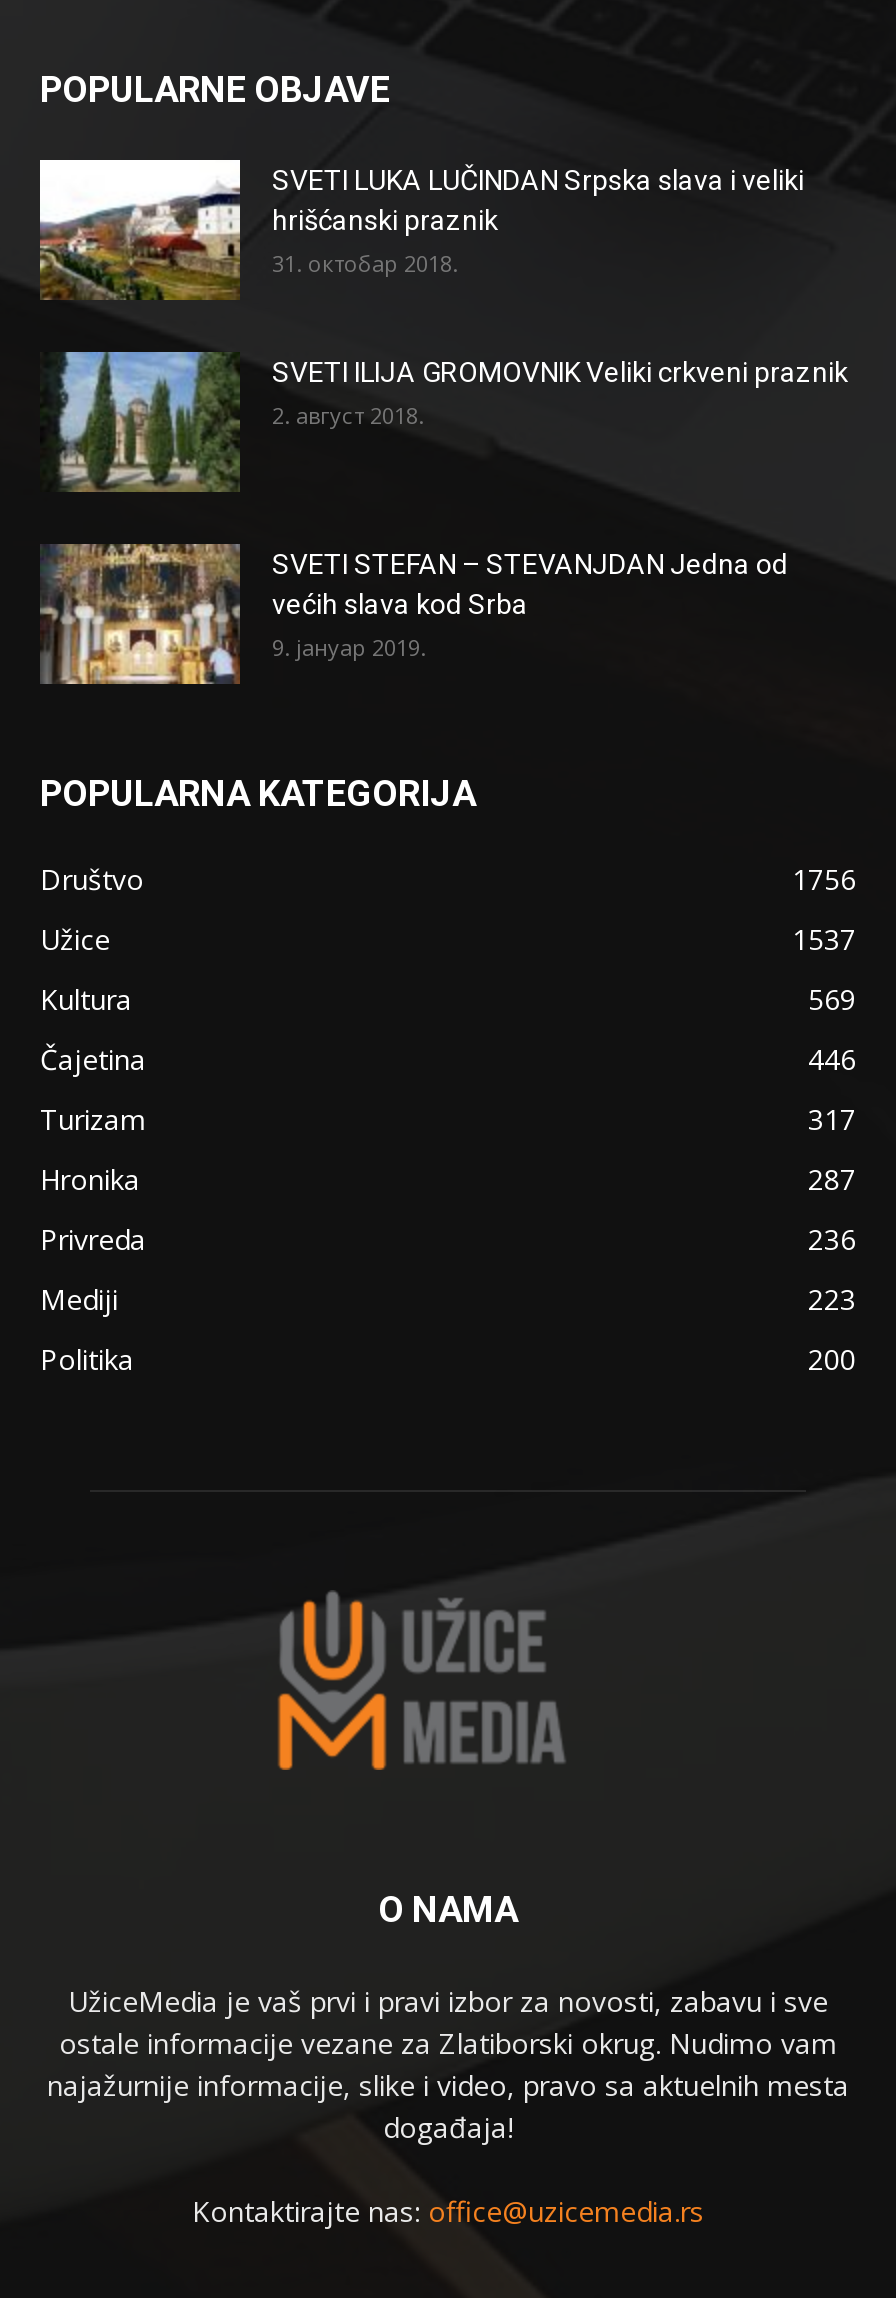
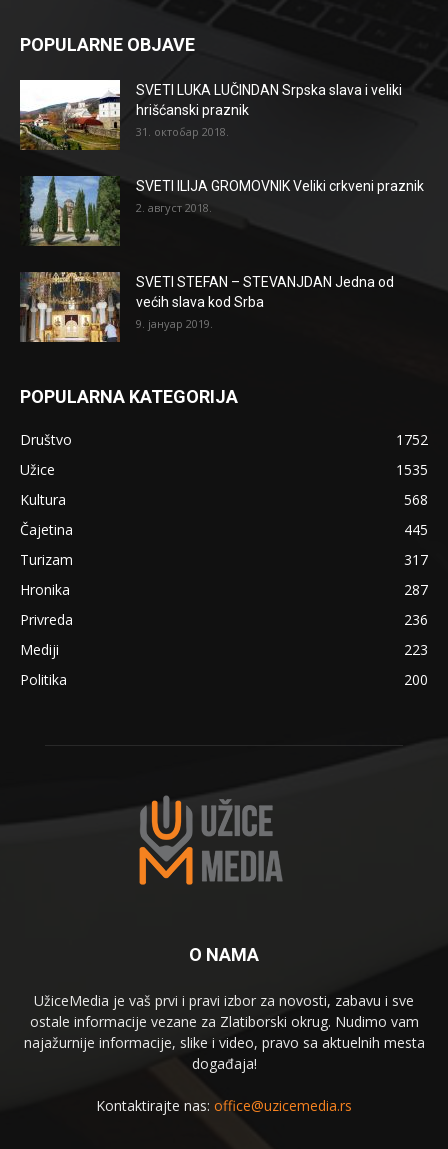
[792,860,856,898] 1756 -> [396,430,428,449] 1752
[792,920,856,958] 1537 -> [396,460,428,479] 1535
[808,980,856,1018] 569 -> [404,490,428,509] 568
[808,1040,856,1078] 446 -> [404,520,428,539] 445

